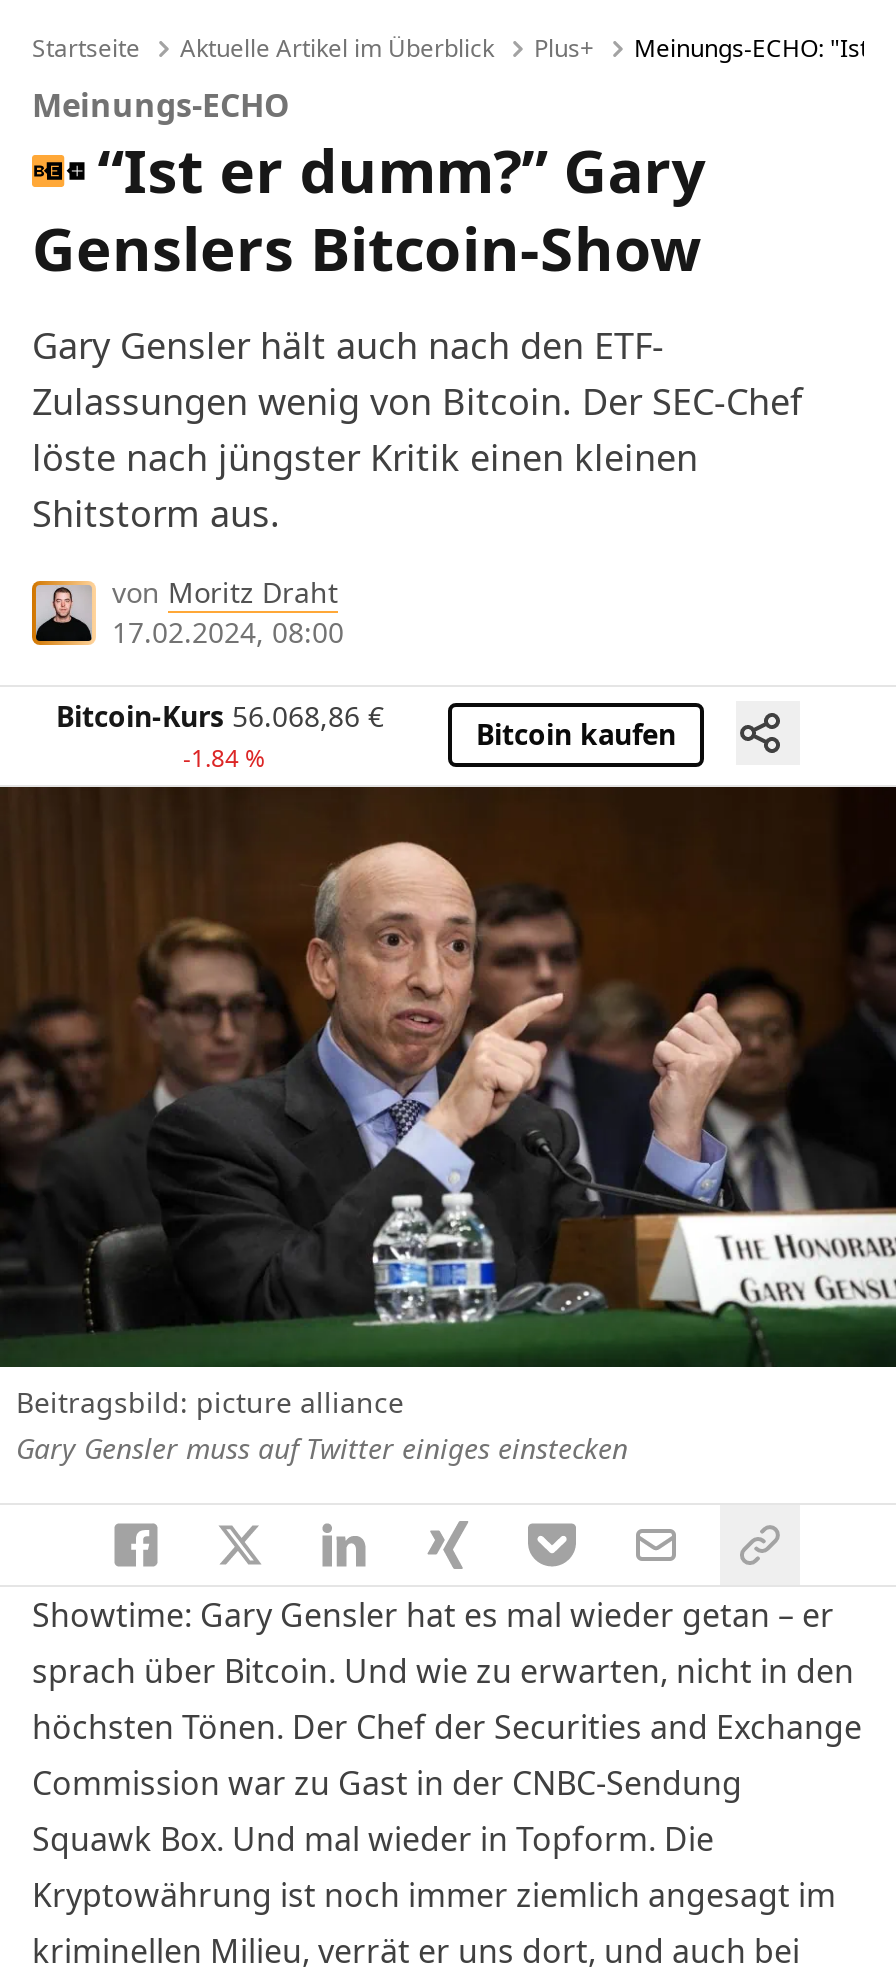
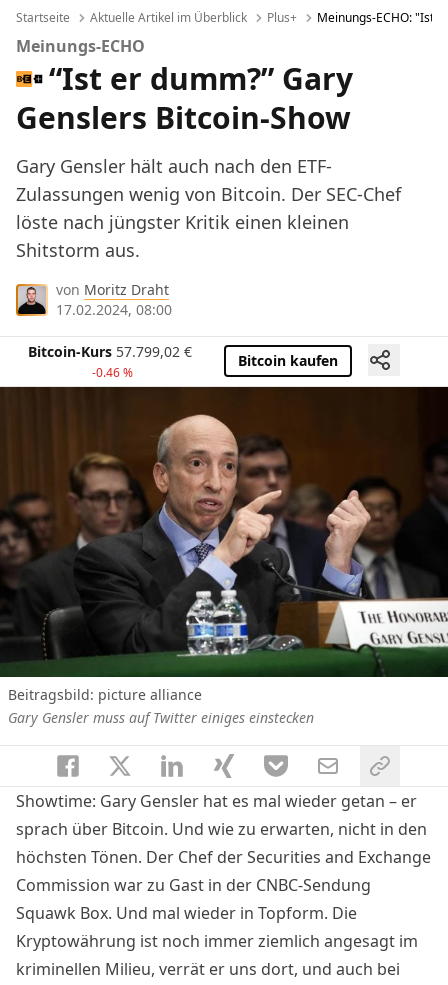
[56,696,384,734] Bitcoin-Kurs 56.068,86 € -> [28,342,192,361] Bitcoin-Kurs 57.799,02 €
[183,740,265,774] -1.84 % -> [91,364,132,381] -0.46 %

